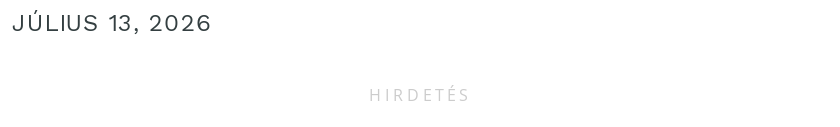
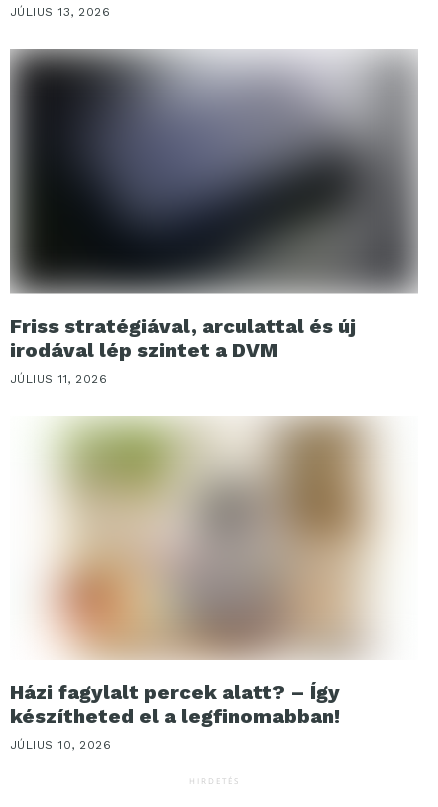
none -> [9,48,419,386] [image] | Friss stratégiával, arculattal és új | irodával lép szintet a DVM | JÚLIUS 11, 2026
none -> [10,416,394,752] [image] | Házi fagylalt percek alatt? – Így | készítheted el a legfinomabban! | JÚLIUS 10, 2026

